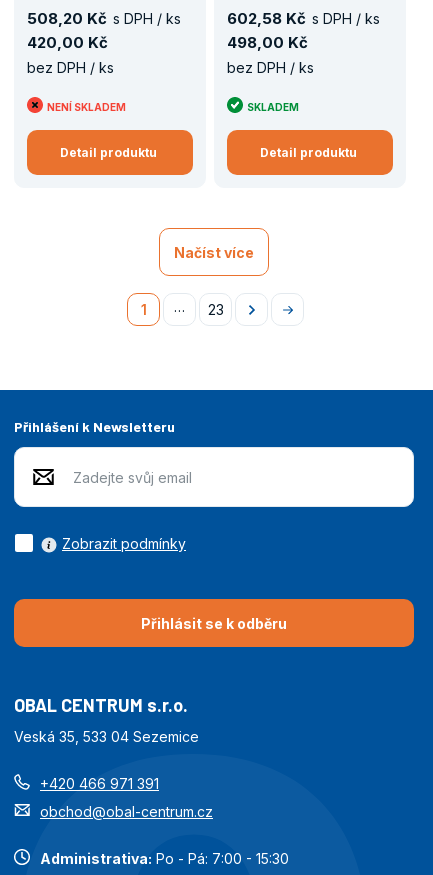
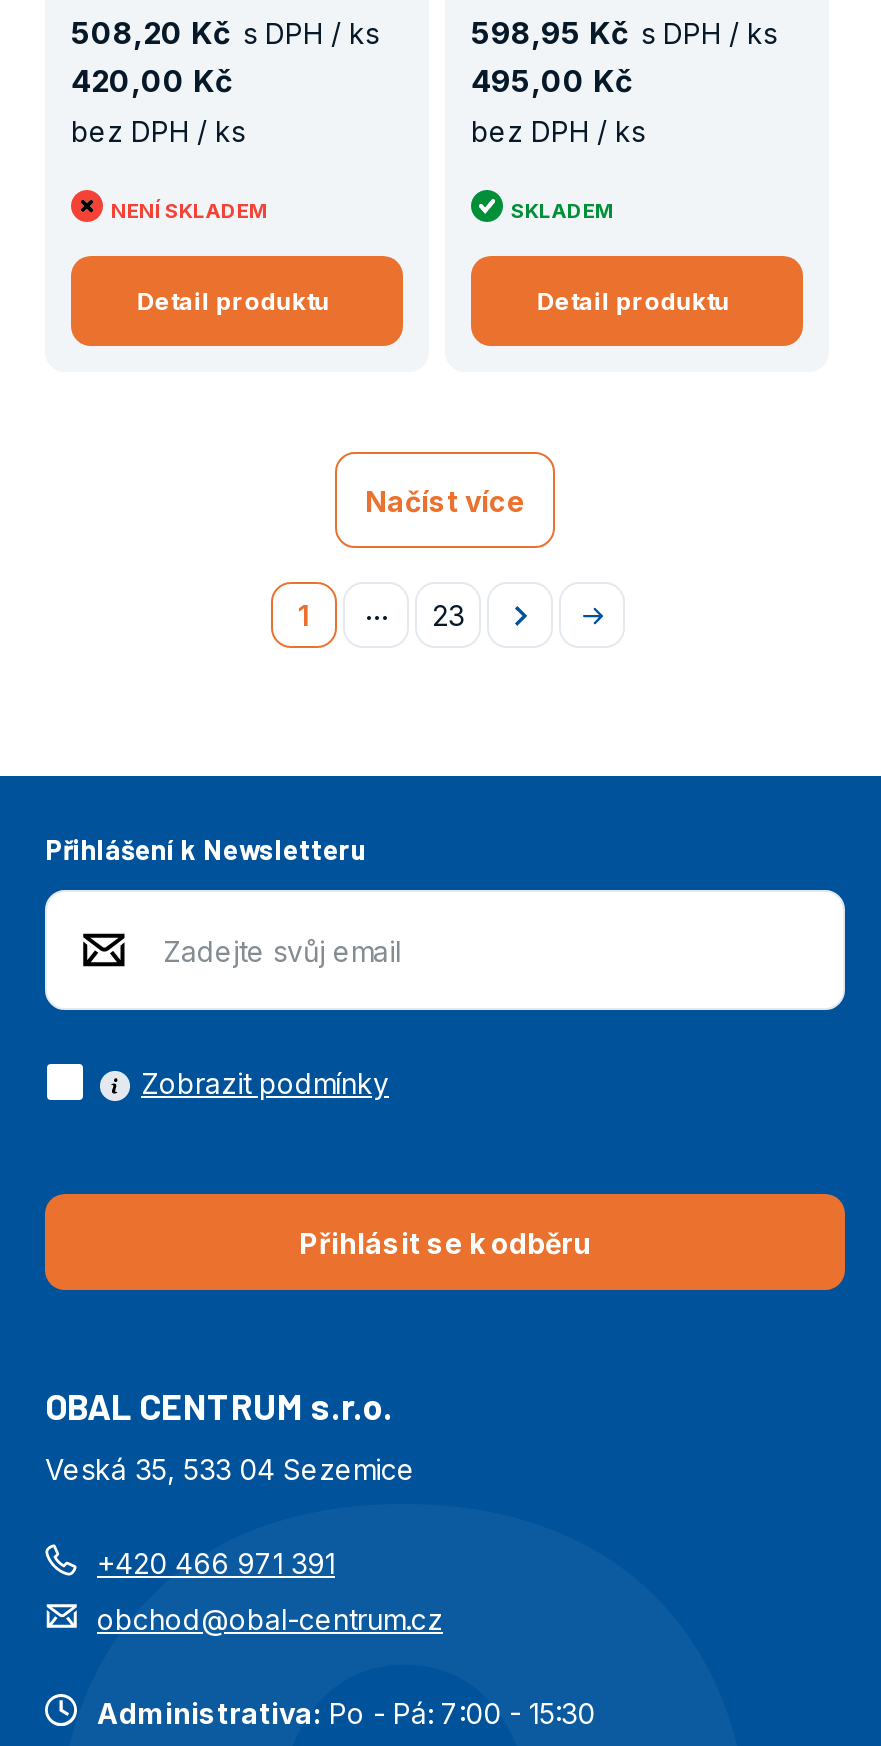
[227,9,380,28] 602,58 Kč s DPH / ks -> [471,13,777,51] 598,95 Kč s DPH / ks
[227,33,308,52] 498,00 Kč -> [471,62,633,100] 495,00 Kč

